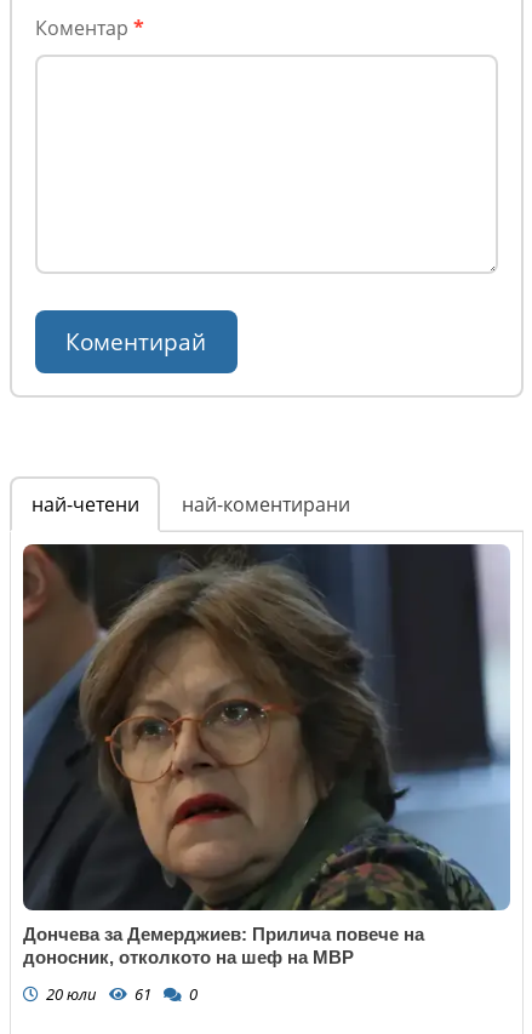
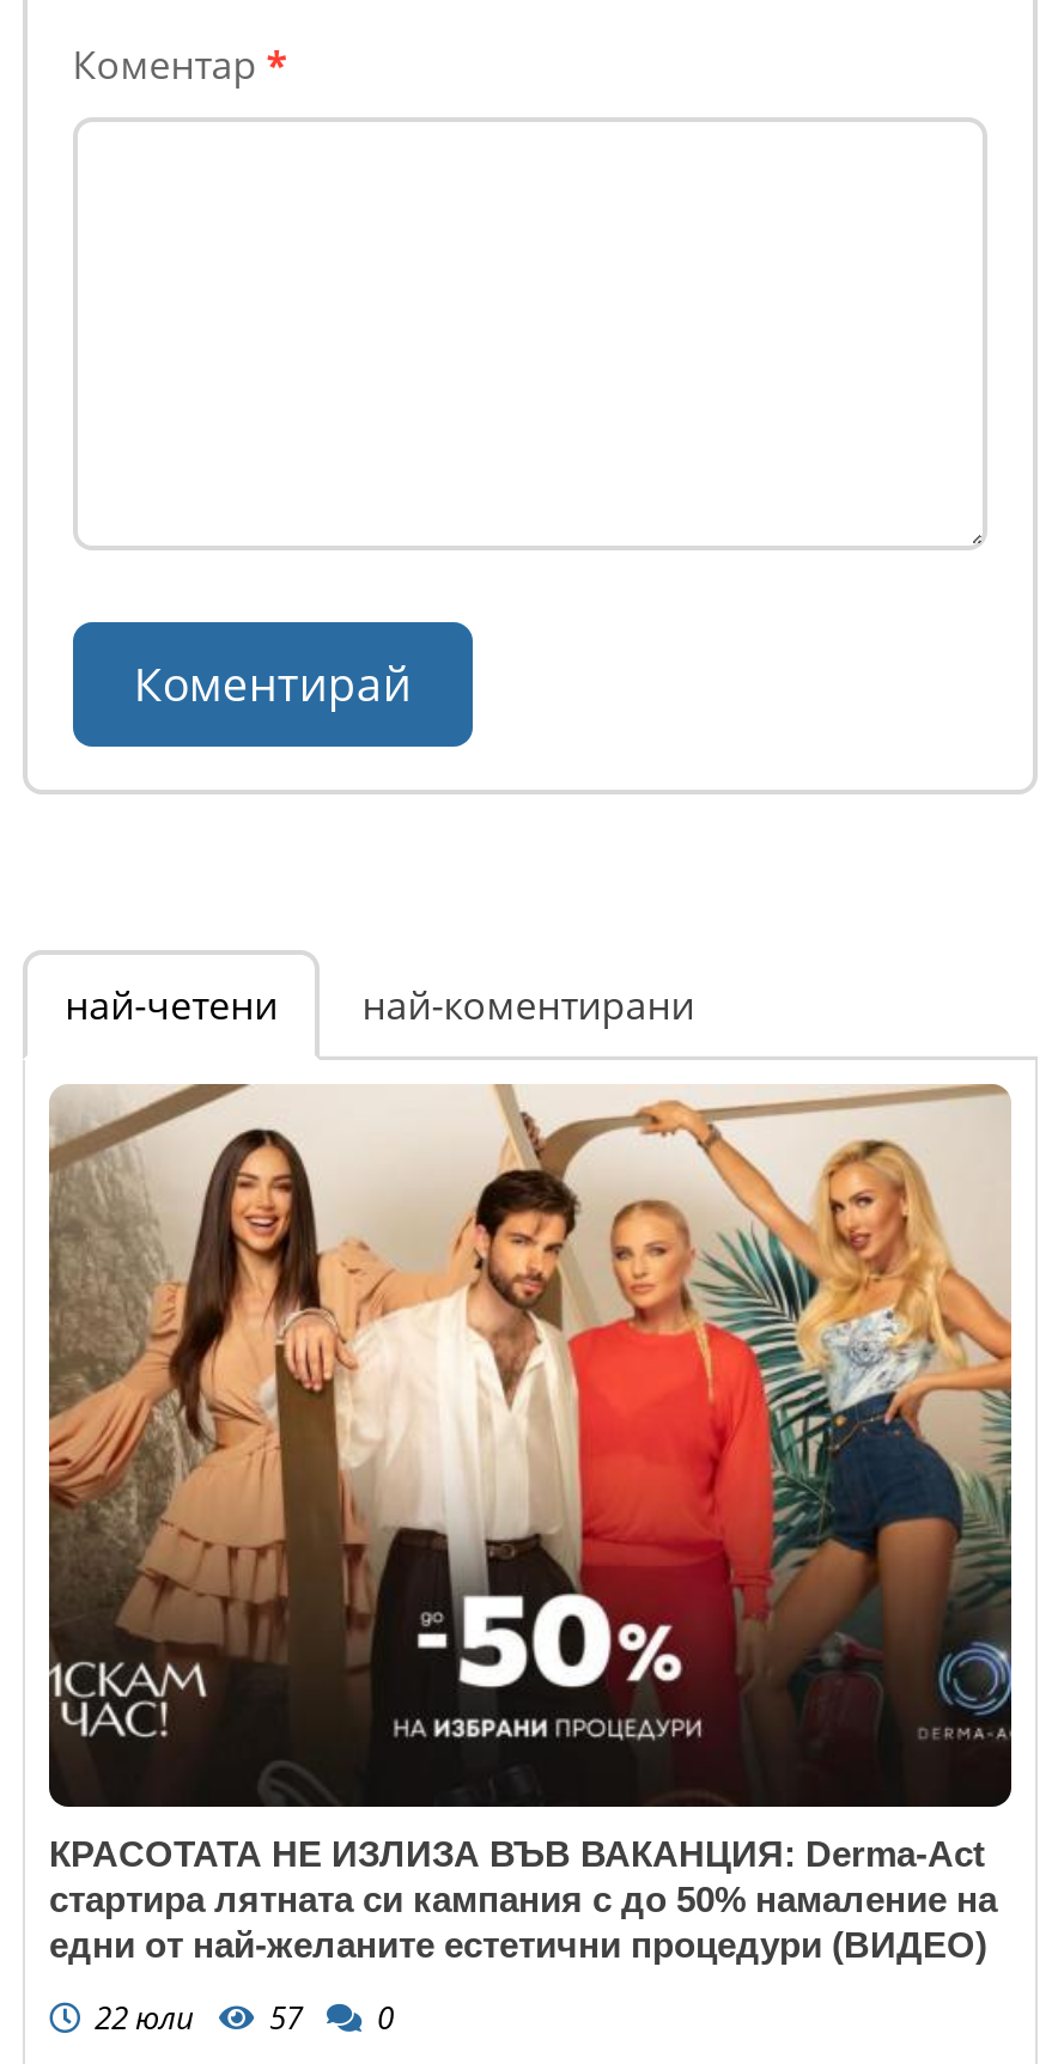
[22,543,511,967] [image] | Дончева за Демерджиев: Прилича повече на | доносник, отколкото на шеф на МВР -> [47,1082,1014,1965] [image] | КРАСОТАТА НЕ ИЗЛИЗА ВЪВ ВАКАНЦИЯ: Derma-Act | стартира лятната си кампания с до 50% намаление на | едни от най-желаните естетични процедури (ВИДЕО)
[42,983,151,1005] 20 юли | 61 -> [87,1996,303,2039] 22 юли | 57

